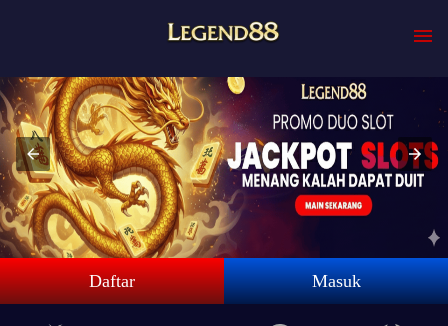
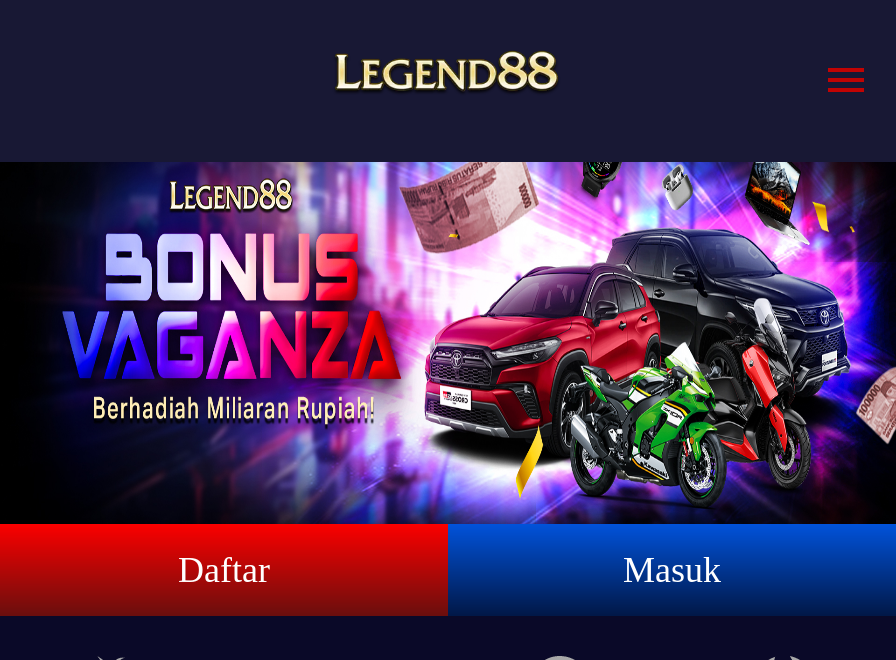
[3,76,445,259] [image] -> [6,160,890,526] [image]

